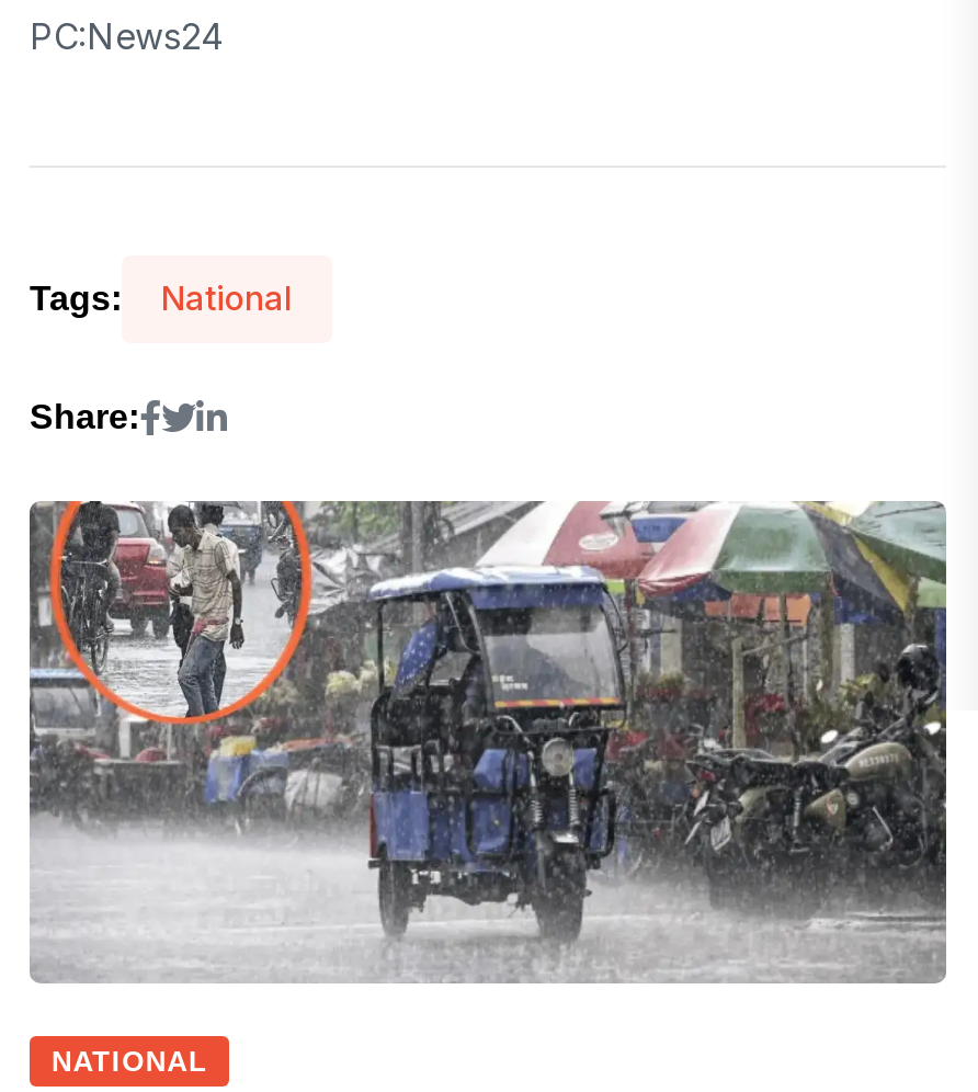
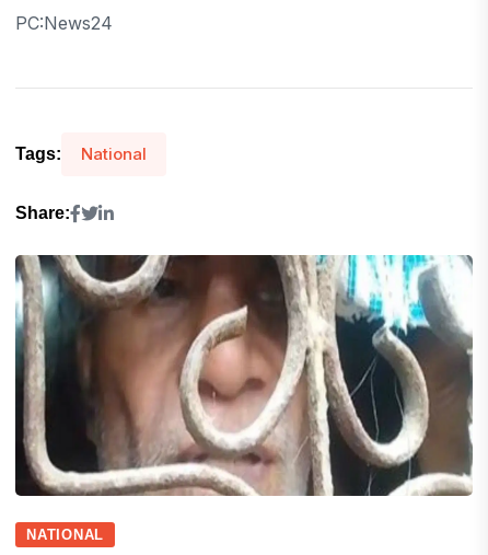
[27,499,948,983] [image] -> [14,254,473,497] [image]

